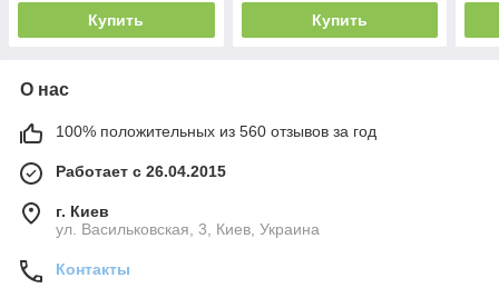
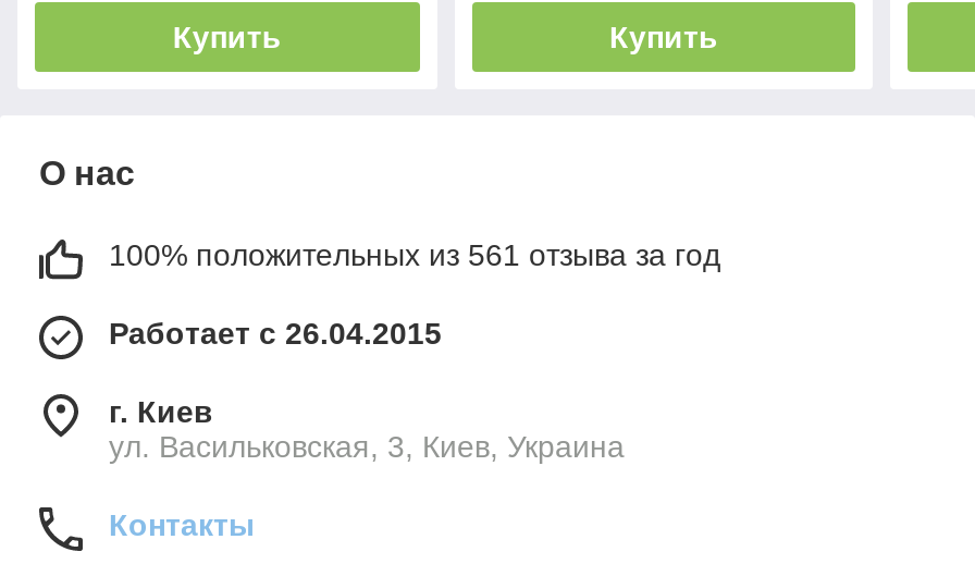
[56,123,376,141] 100% положительных из 560 отзывов за год -> [109,238,720,273] 100% положительных из 561 отзыва за год

